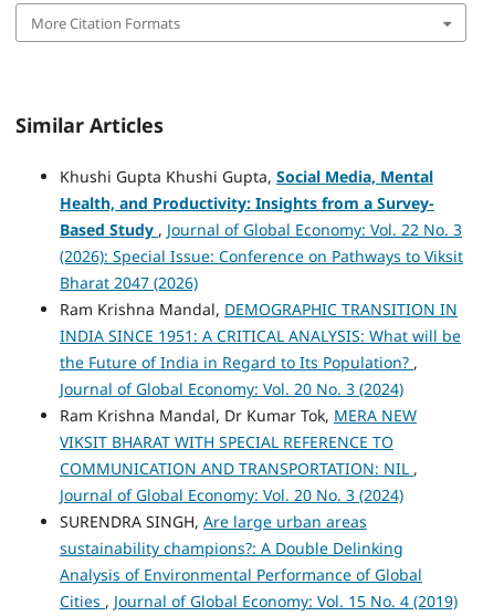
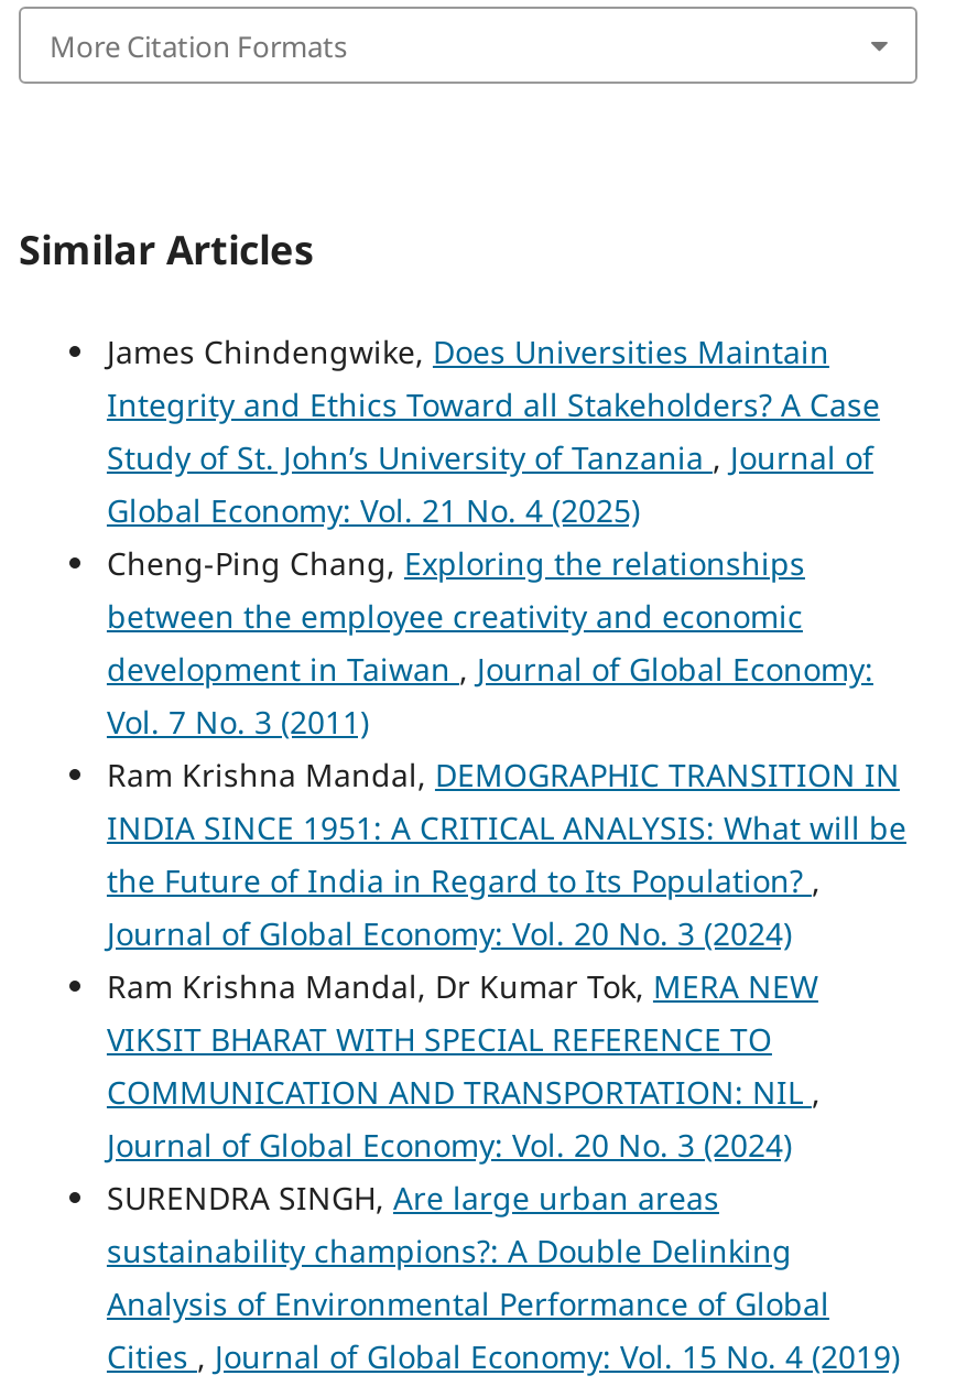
[60,166,463,293] Khushi Gupta Khushi Gupta, Social Media, Mental | Health, and Productivity: Insights from a Survey- | Based Study , Journal of Global Economy: Vol. 22 No. 3 | (2026): Special Issue: Conference on Pathways to Viksit | Bharat 2047 (2026) -> [107,330,880,742] James Chindengwike, Does Universities Maintain | Integrity and Ethics Toward all Stakeholders? A Case | Study of St. John’s University of Tanzania, Journal of | Global Economy: Vol. 21 No. 4 (2025) | Cheng-Ping Chang, Exploring the relationships | between the employee creativity and economic | development in Taiwan, Journal of Global Economy: | Vol. 7 No. 3 (2011)

